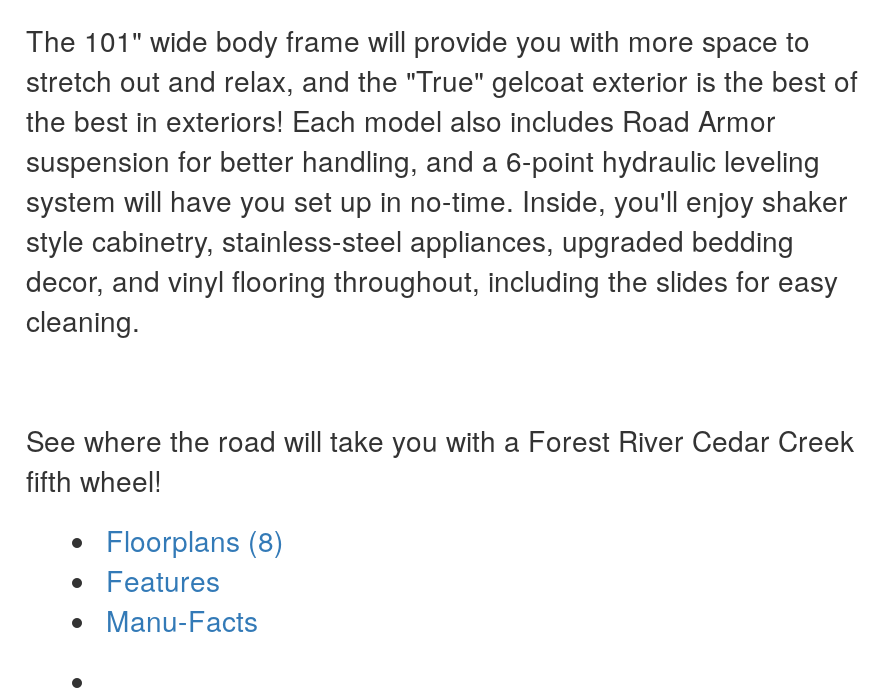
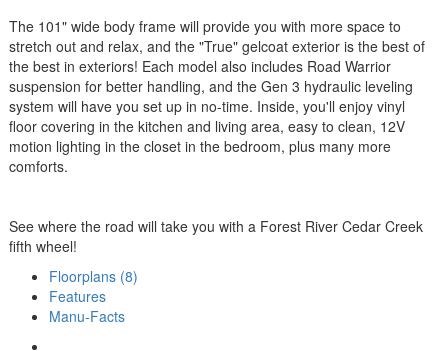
[26,99,848,339] the best in exteriors! Each model also includes Road Armor | suspension for better handling, and a 6-point hydraulic leveling | system will have you set up in no-time. Inside, you'll enjoy shaker | style cabinetry, stainless-steel appliances, upgraded bedding | decor, and vinyl flooring throughout, including the slides for easy | cleaning. -> [9,56,413,176] the best in exteriors! Each model also includes Road Warrior | suspension for better handling, and the Gen 3 hydraulic leveling | system will have you set up in no-time. Inside, you'll enjoy vinyl | floor covering in the kitchen and living area, easy to clean, 12V | motion lighting in the closet in the bedroom, plus many more | comforts.

